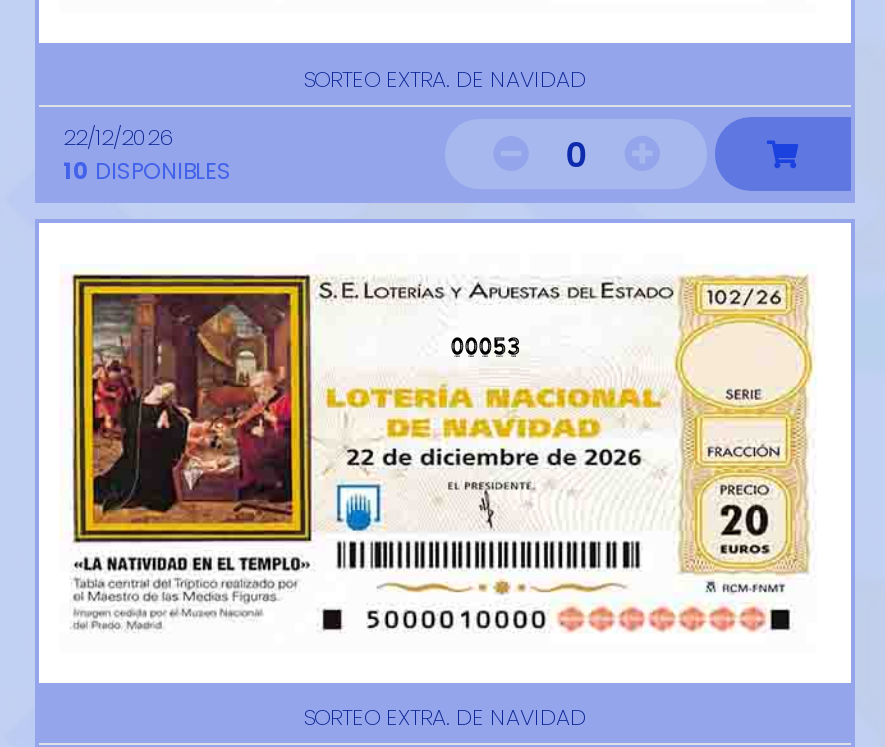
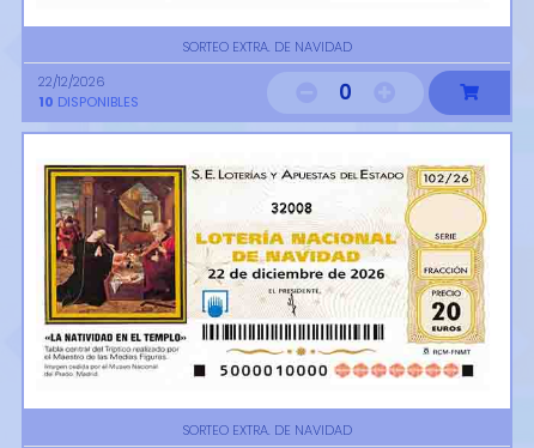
[451,331,521,363] 00053 -> [270,199,312,218] 32008

